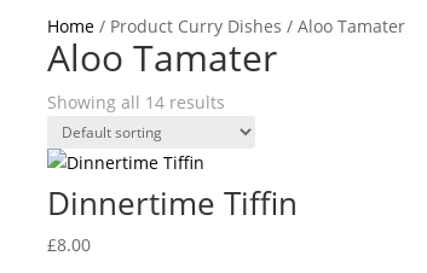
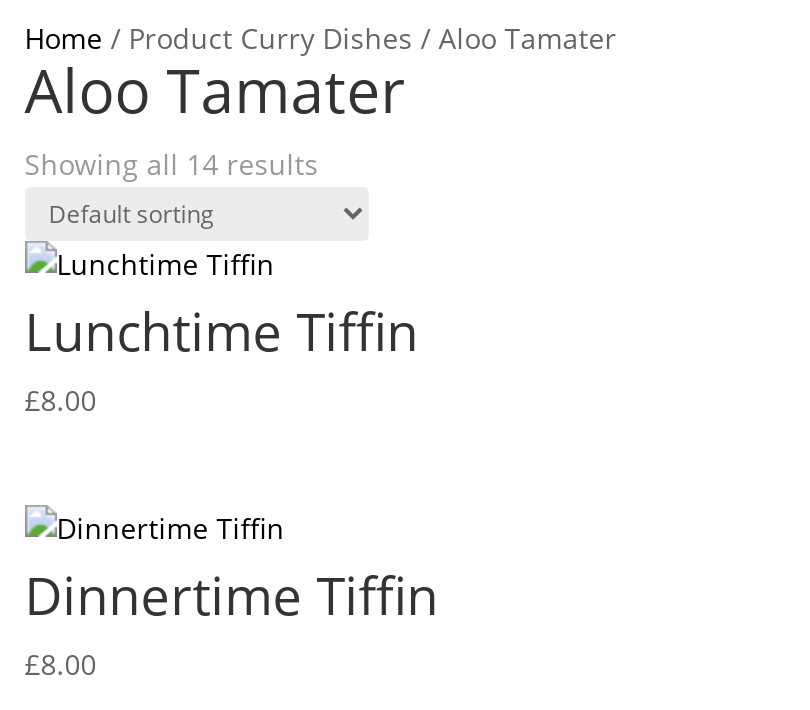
none -> [25,295,419,419] Lunchtime Tiffin | £8.00

